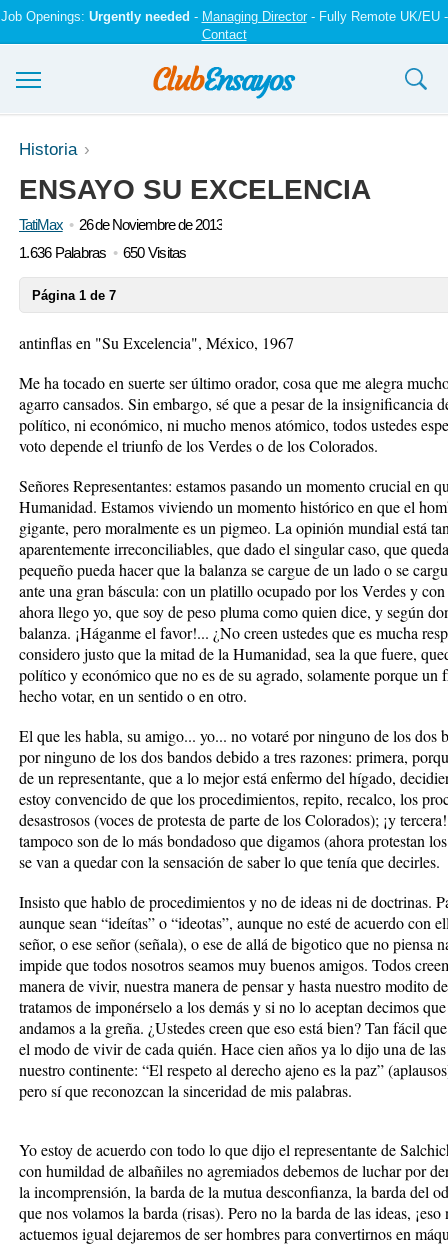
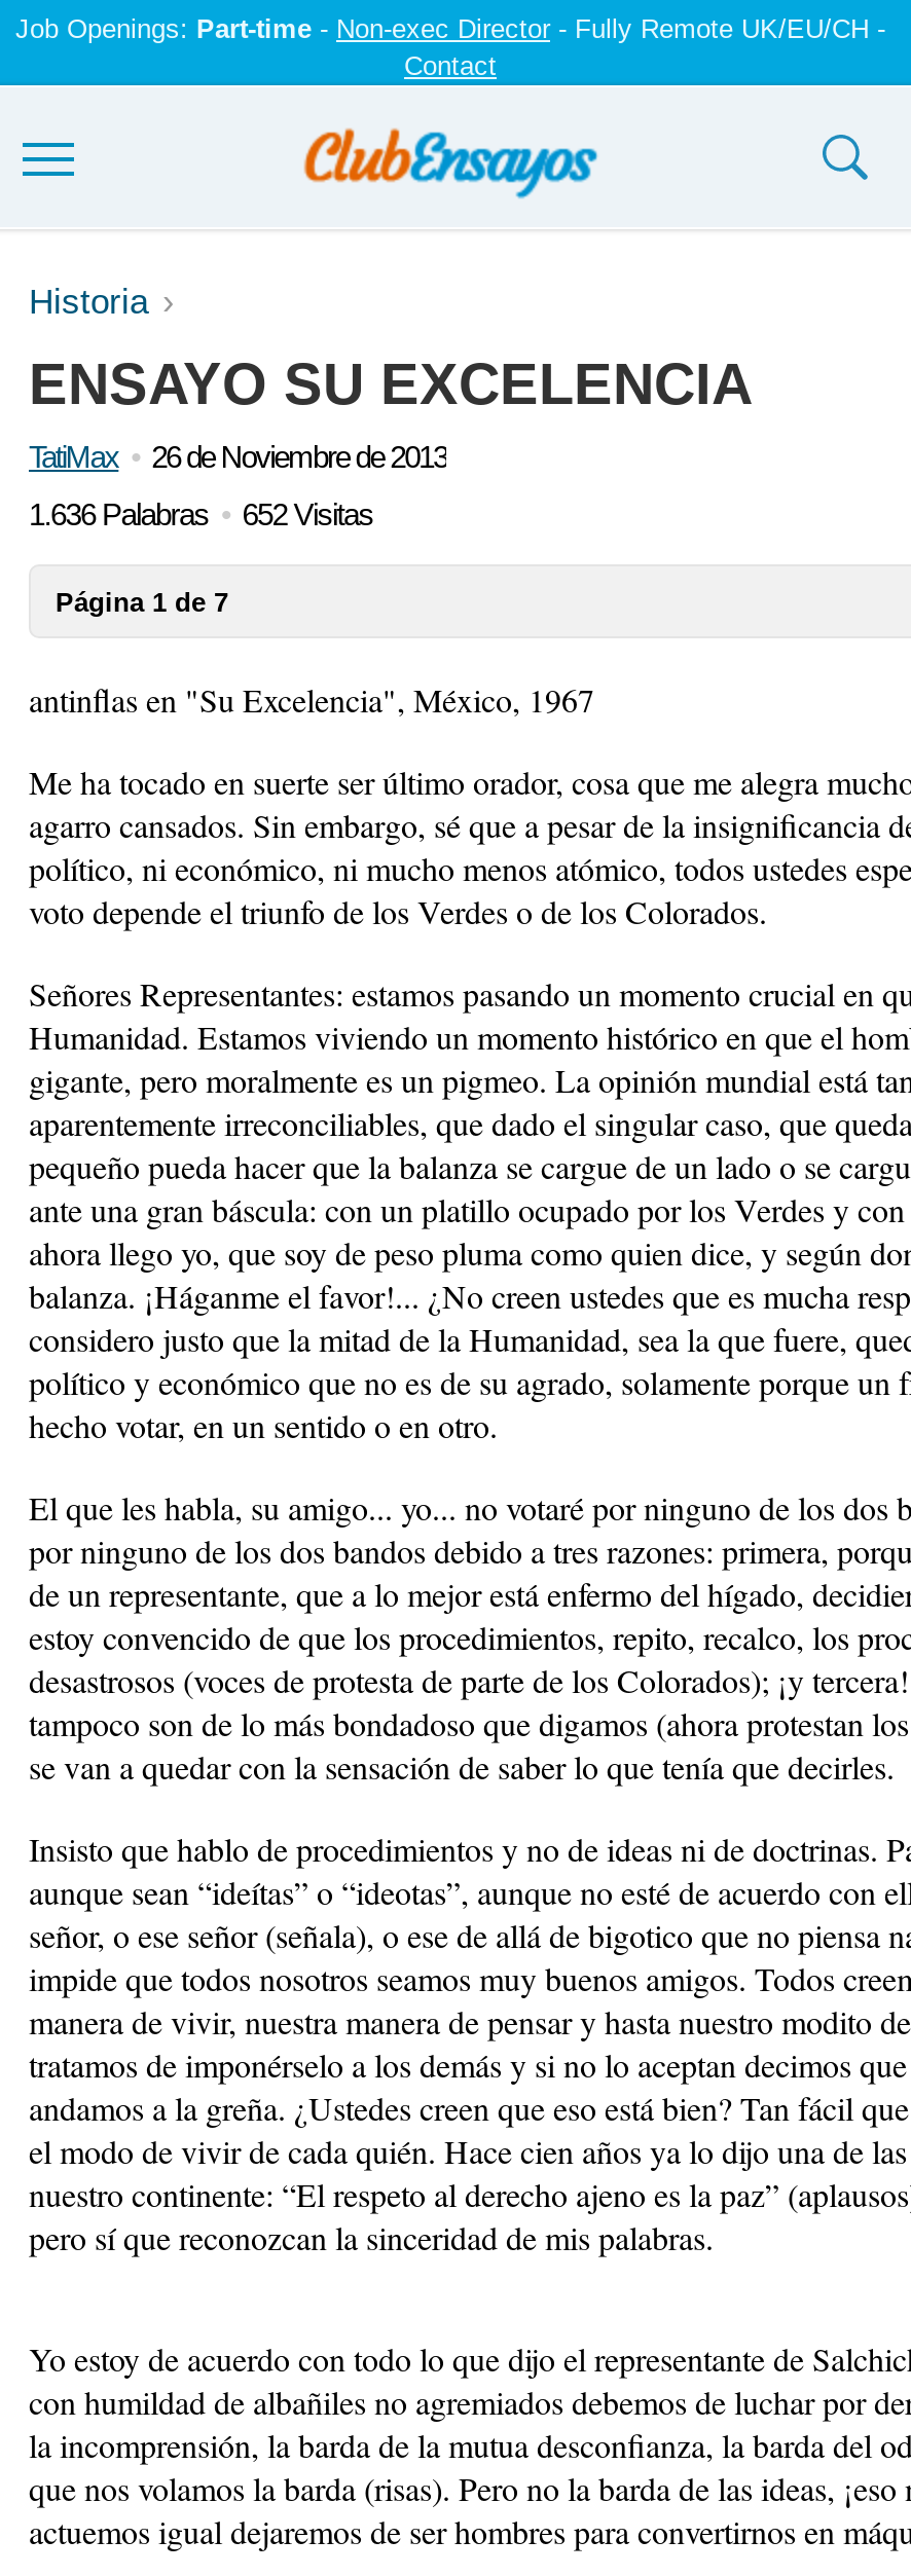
[0,9,447,24] Job Openings: Urgently needed - Managing Director - Fully Remote UK/EU - -> [15,13,885,44] Job Openings: Part-time - Non-exec Director - Fully Remote UK/EU/CH -
[19,244,186,261] 1.636 Palabras 650 Visitas -> [29,496,373,531] 1.636 Palabras 652 Visitas

